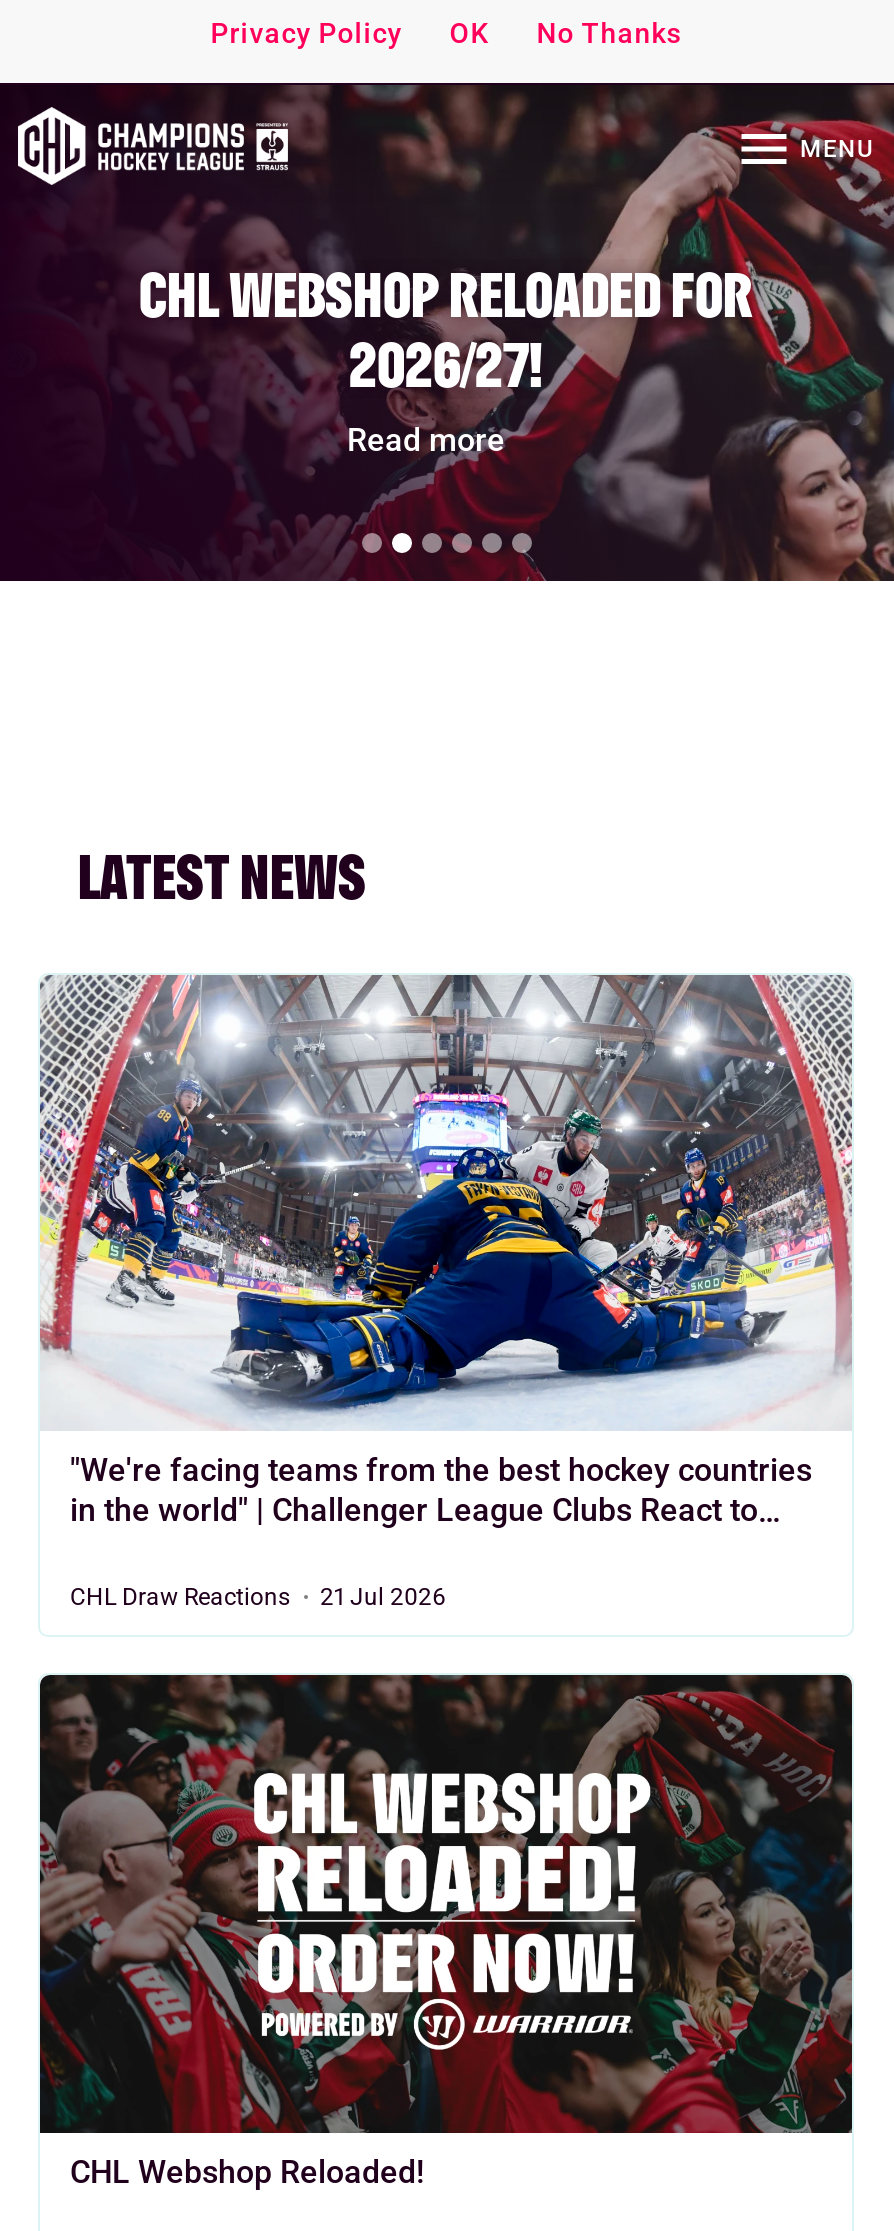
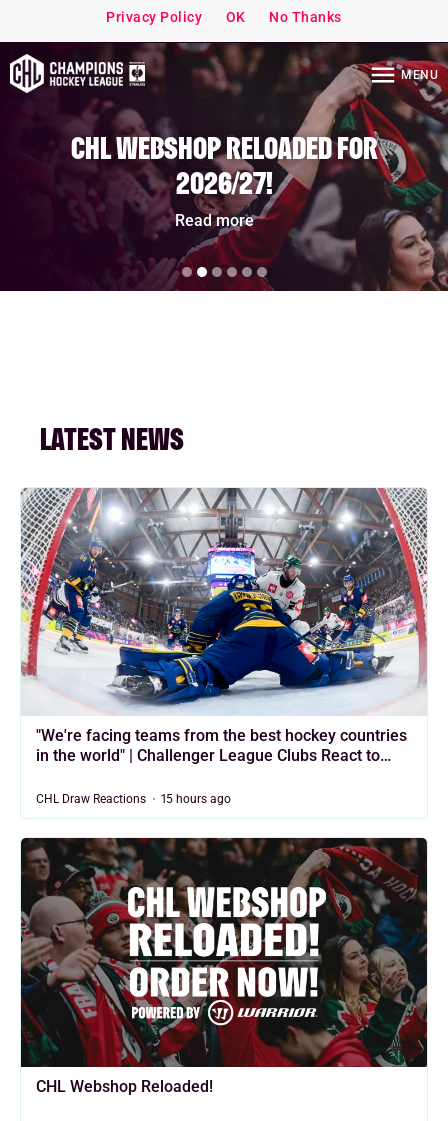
[70,1584,446,1612] CHL Draw Reactions 21 Jul 2026 -> [36,792,231,806] CHL Draw Reactions 15 hours ago

